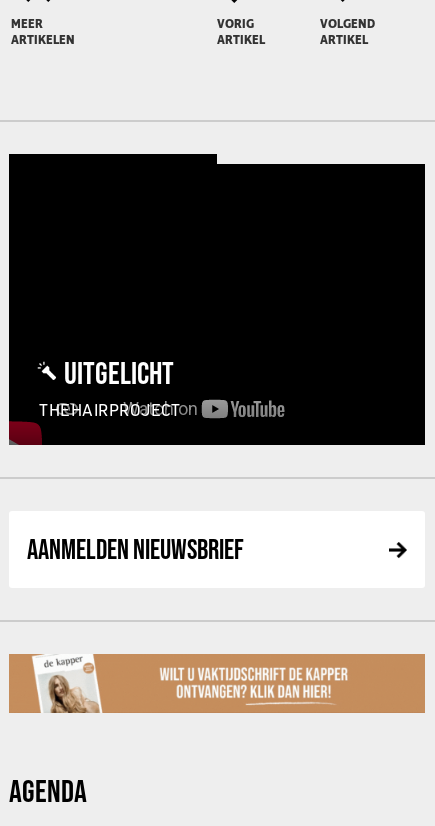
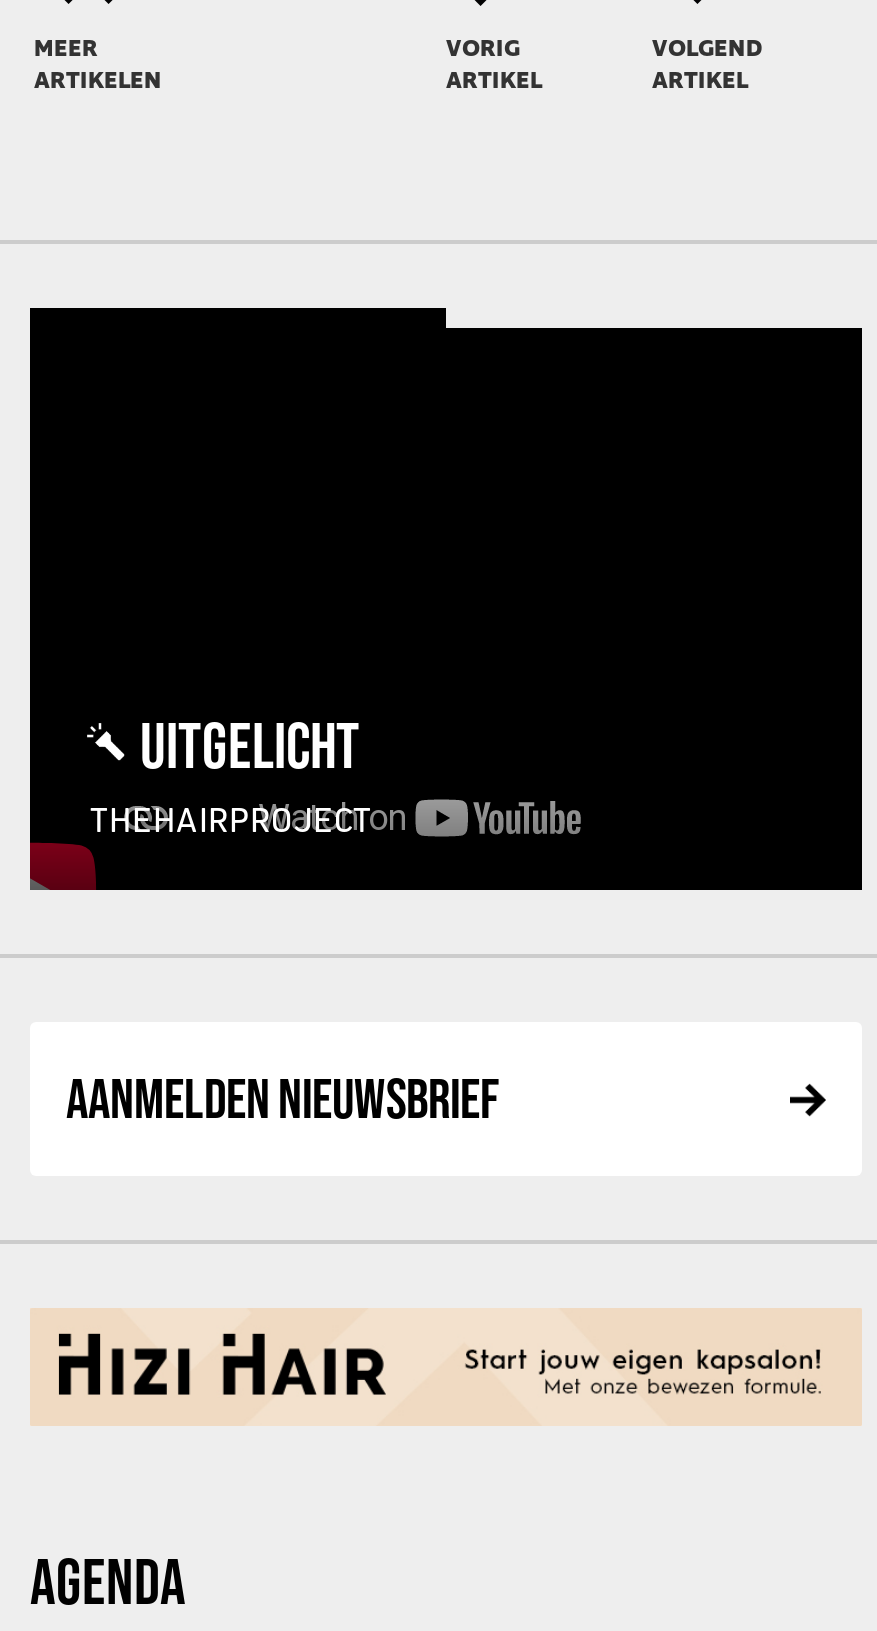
[9,654,425,714] [image] -> [32,1308,860,1426] [image]

